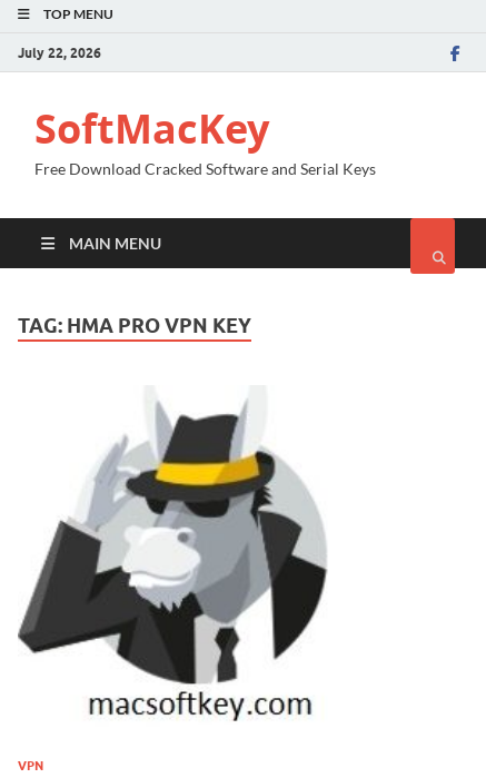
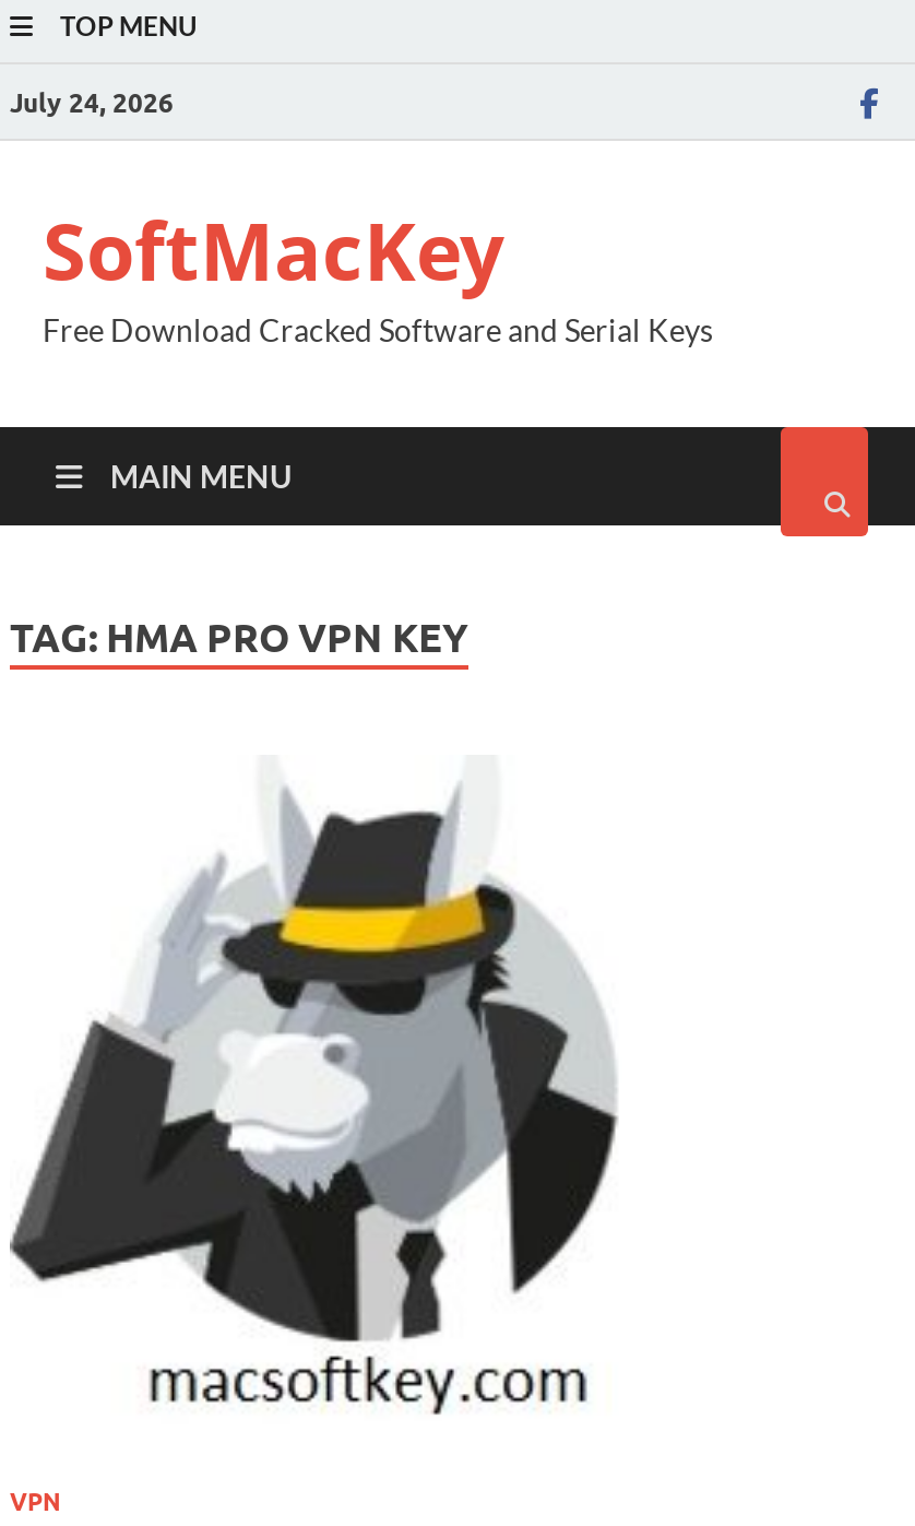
[18,44,101,61] July 22, 2026 -> [10,85,174,118] July 24, 2026

